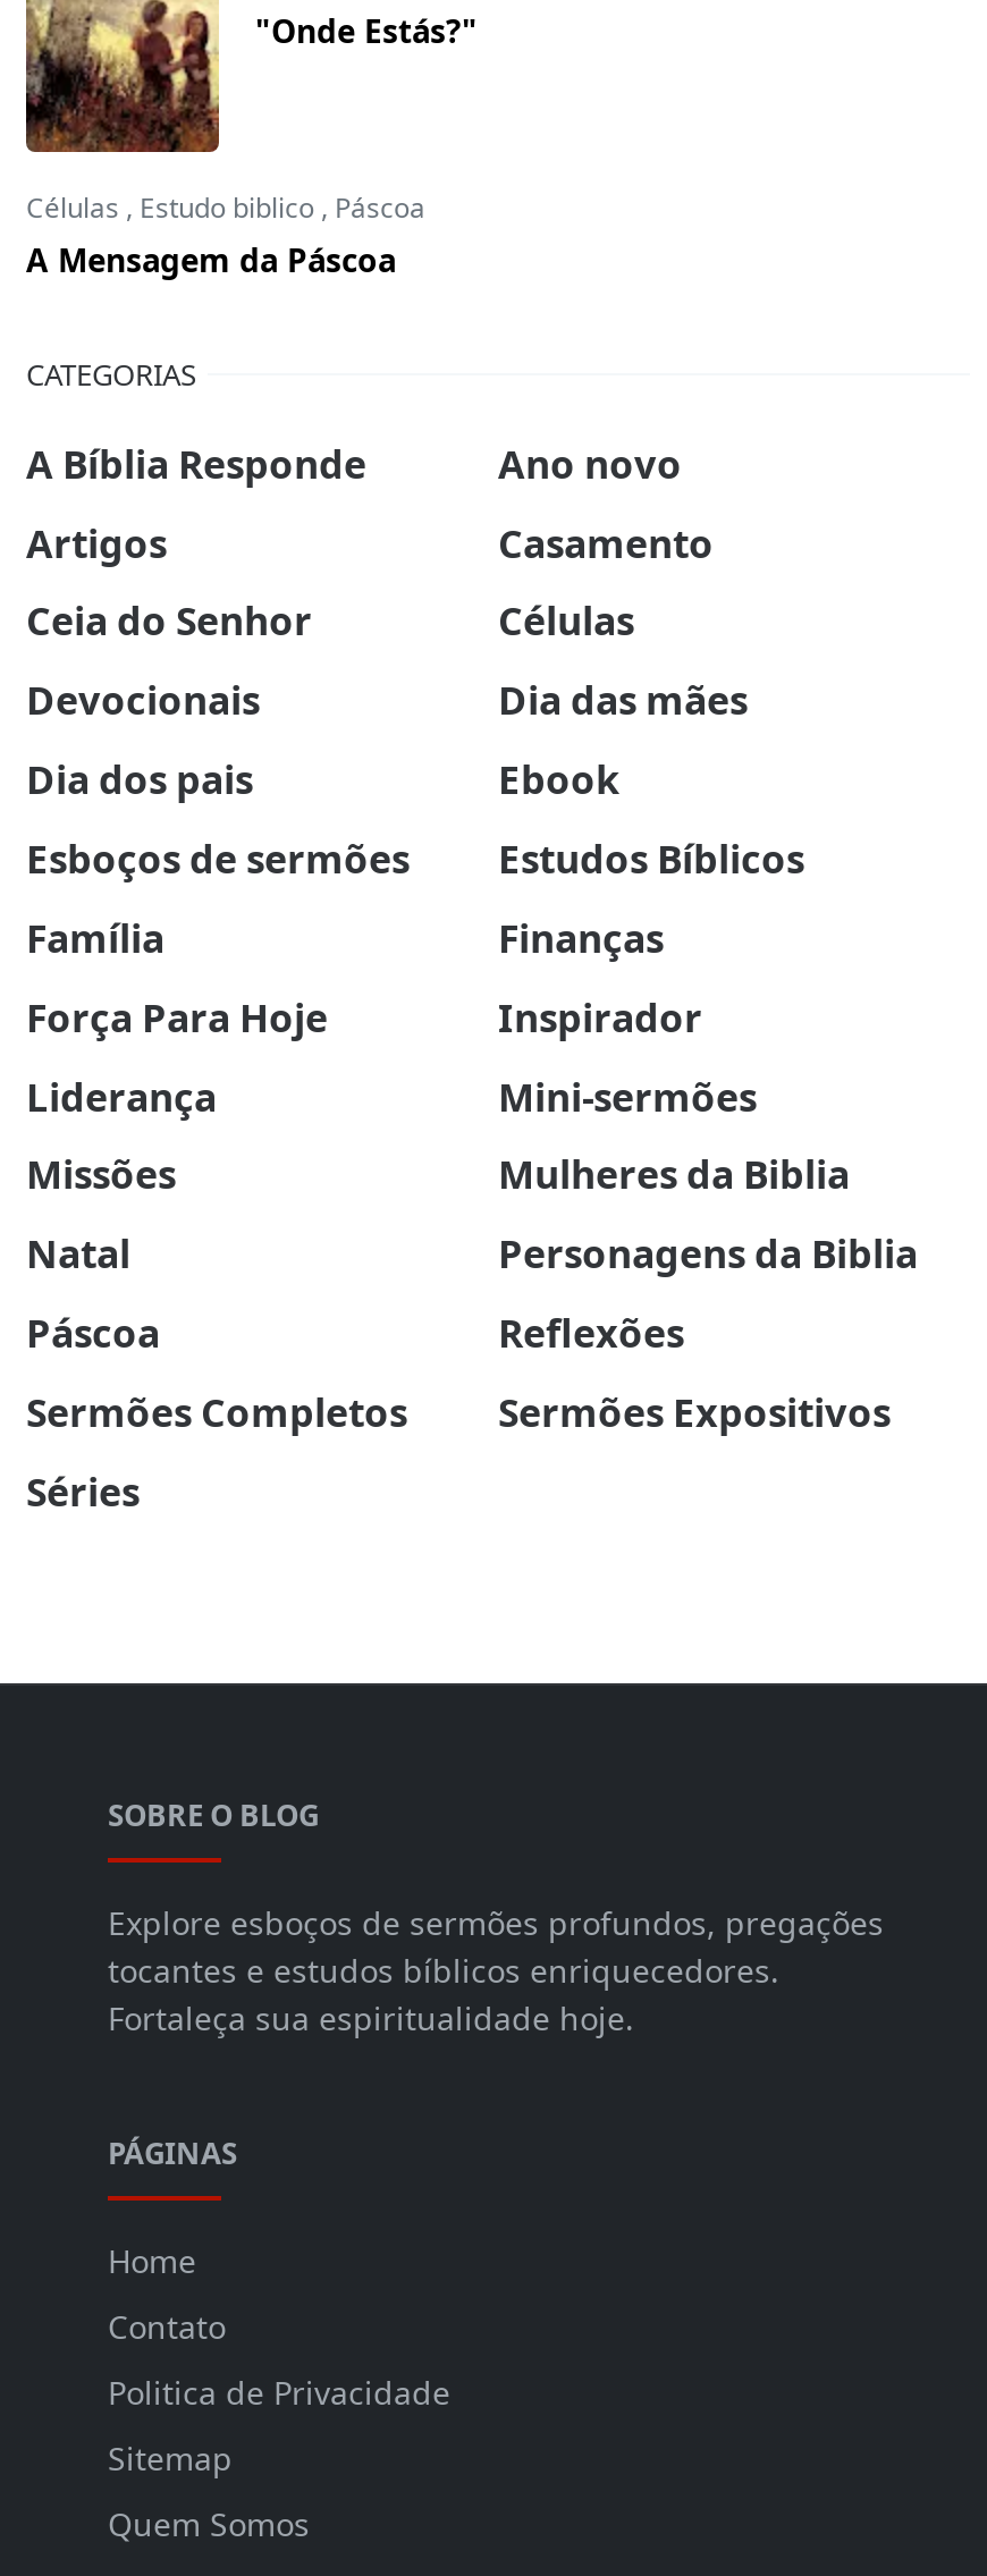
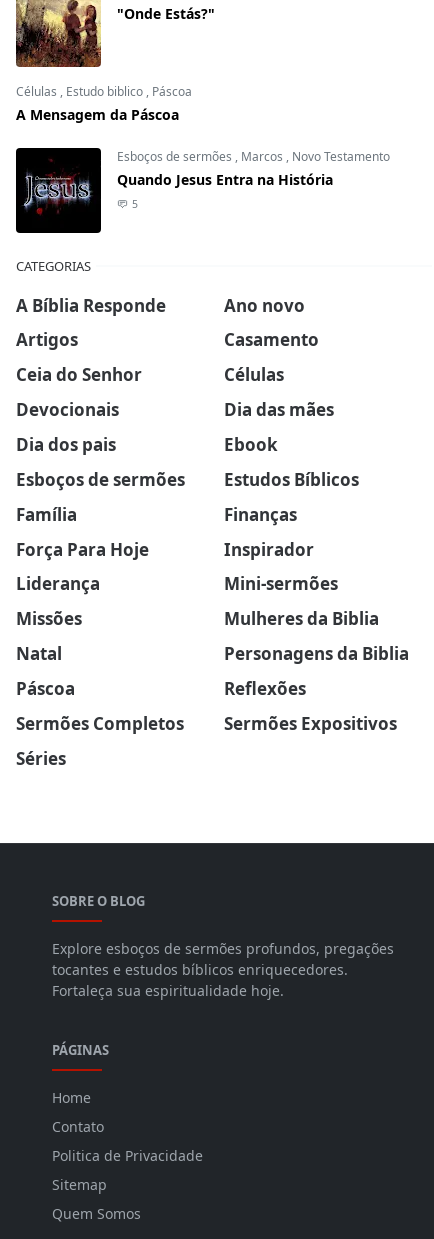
none -> [15,147,390,234] [image] | Esboços de sermões, Marcos, Novo Testamento | Quando Jesus Entra na História | 5

